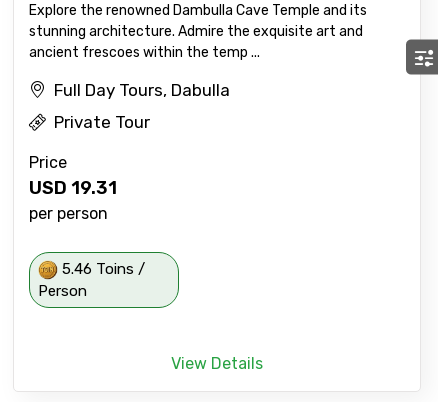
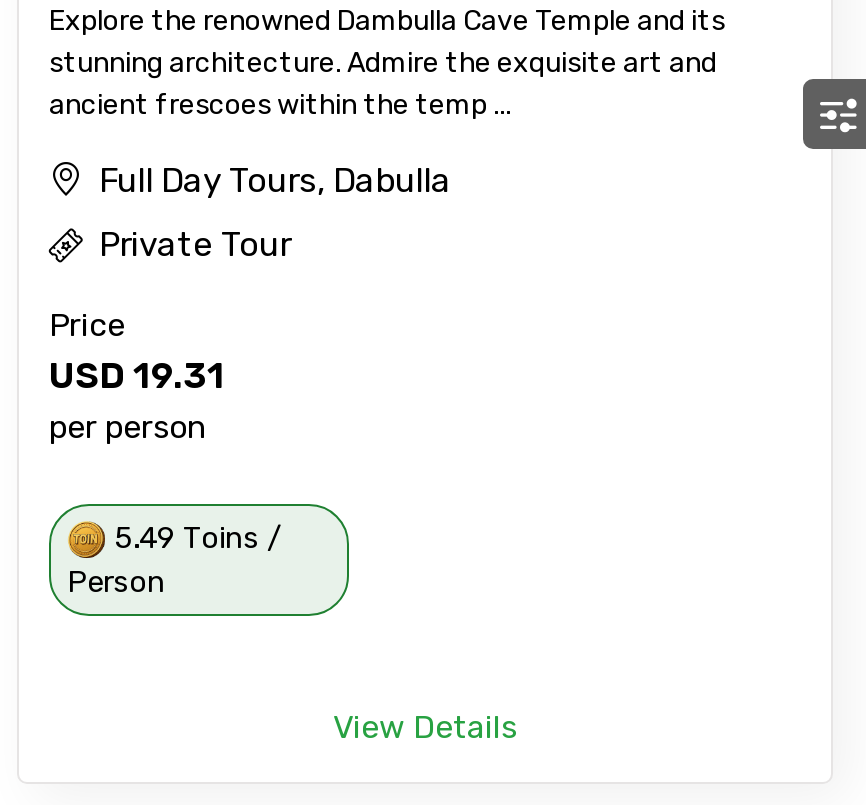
[58,260,145,278] 5.46 Toins / -> [107,520,281,556] 5.49 Toins /

